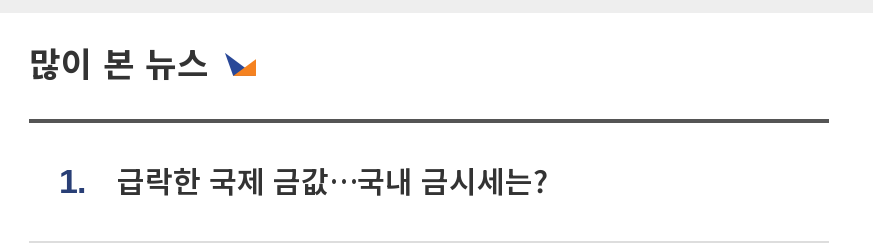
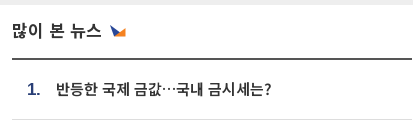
[117,160,549,202] 급락한 국제 금값…국내 금시세는? -> [56,78,272,99] 반등한 국제 금값…국내 금시세는?

